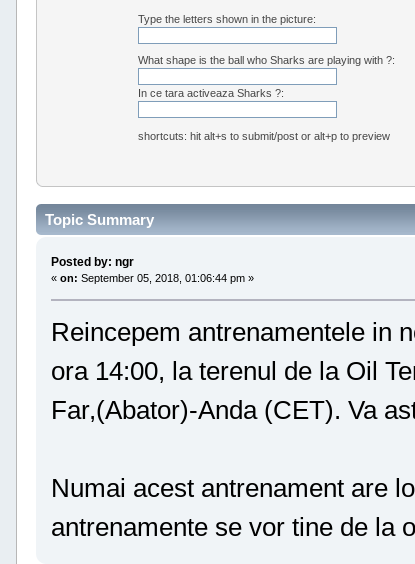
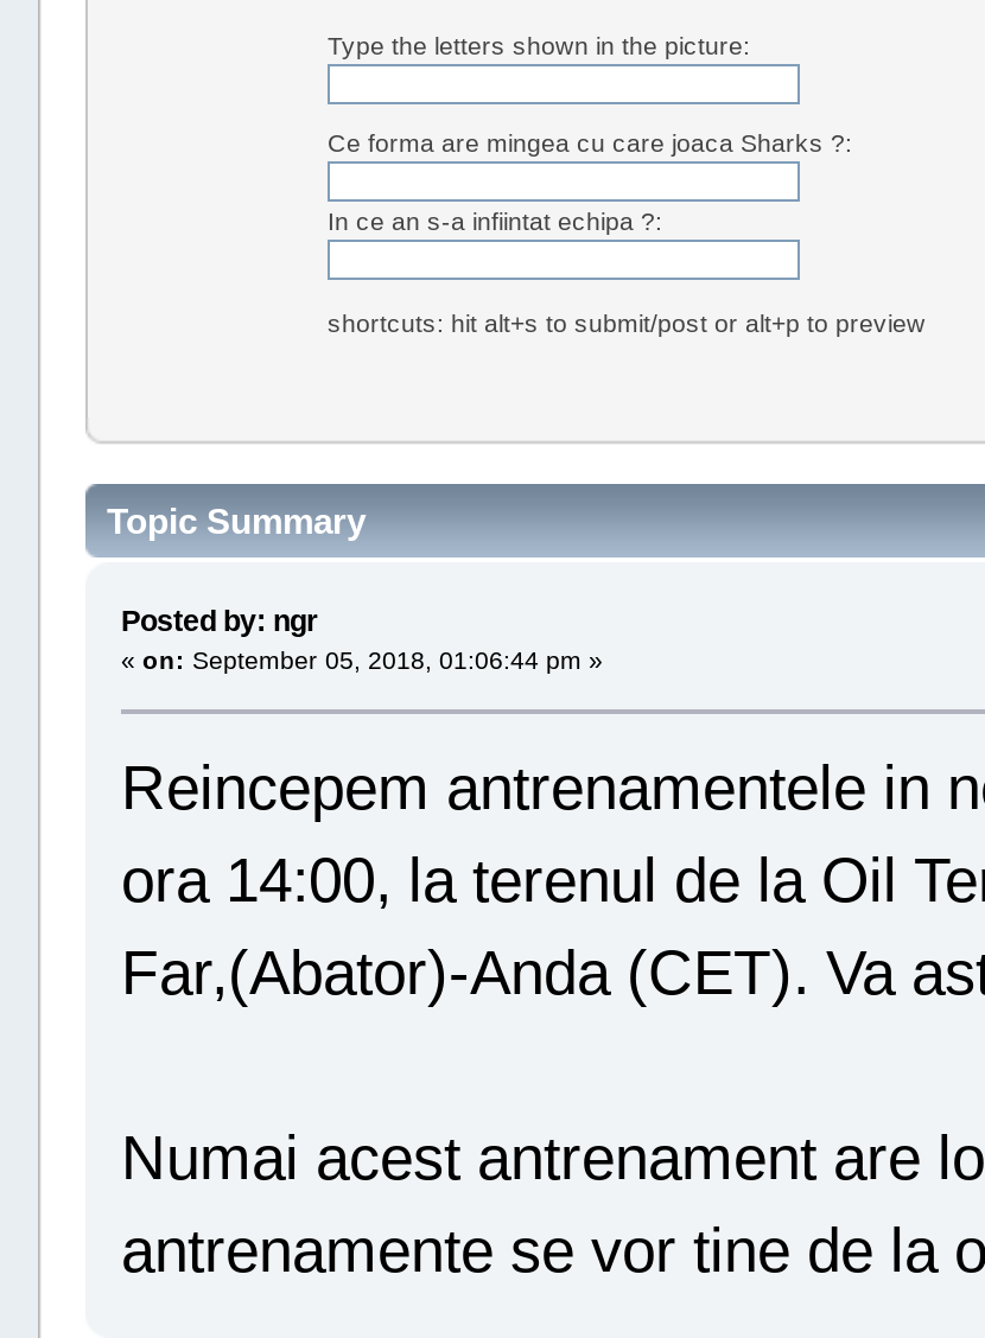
[138,54,395,66] What shape is the ball who Sharks are playing with ?: -> [328,127,852,156] Ce forma are mingea cu care joaca Sharks ?:
[138,87,284,99] In ce tara activeaza Sharks ?: -> [328,206,662,234] In ce an s-a infiintat echipa ?:

